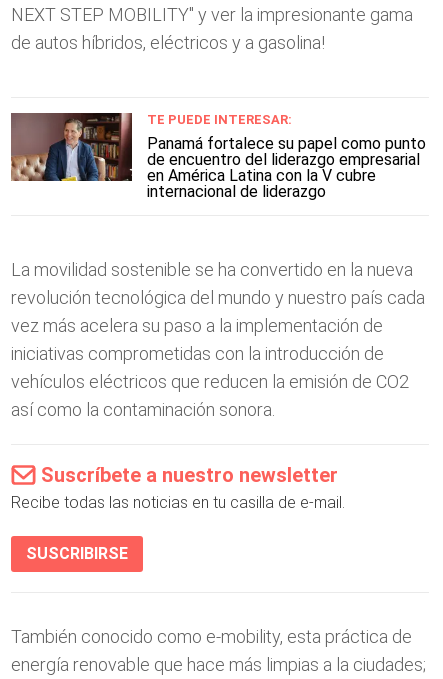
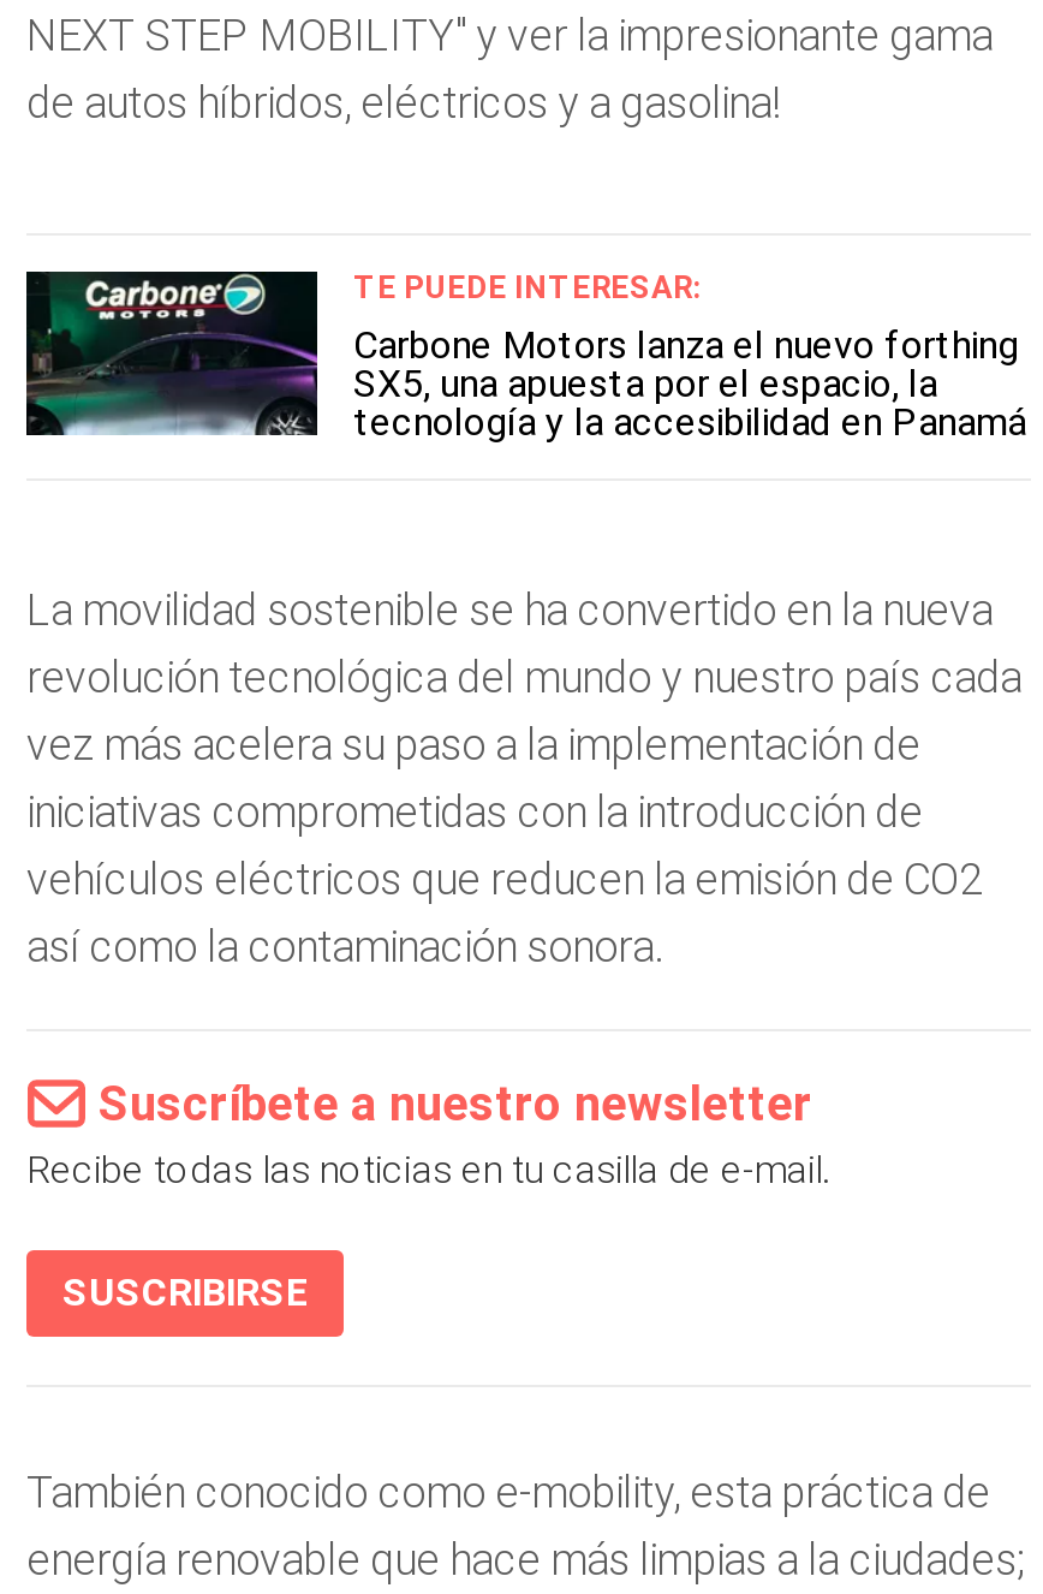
[10,112,426,201] [image] | Panamá fortalece su papel como punto | de encuentro del liderazgo empresarial | en América Latina con la V cubre | internacional de liderazgo -> [24,269,1026,445] [image] | Carbone Motors lanza el nuevo forthing | SX5, una apuesta por el espacio, la | tecnología y la accesibilidad en Panamá

